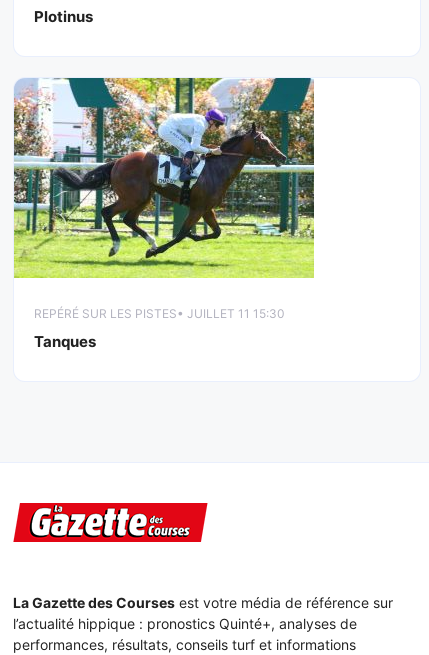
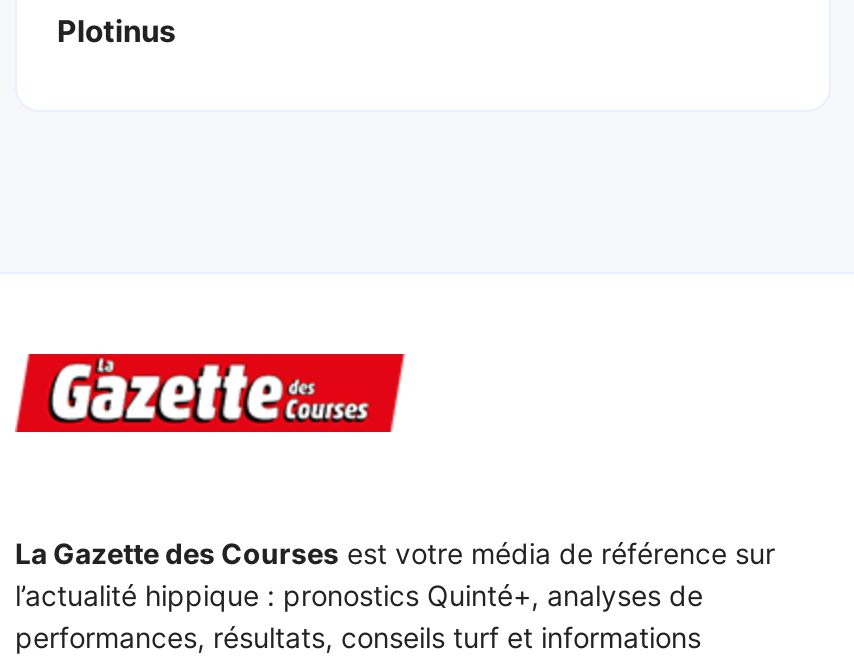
[13,77,315,350] [image] | REPÉRÉ SUR LES PISTES• JUILLET 11 15:30 | Tanques -> none

